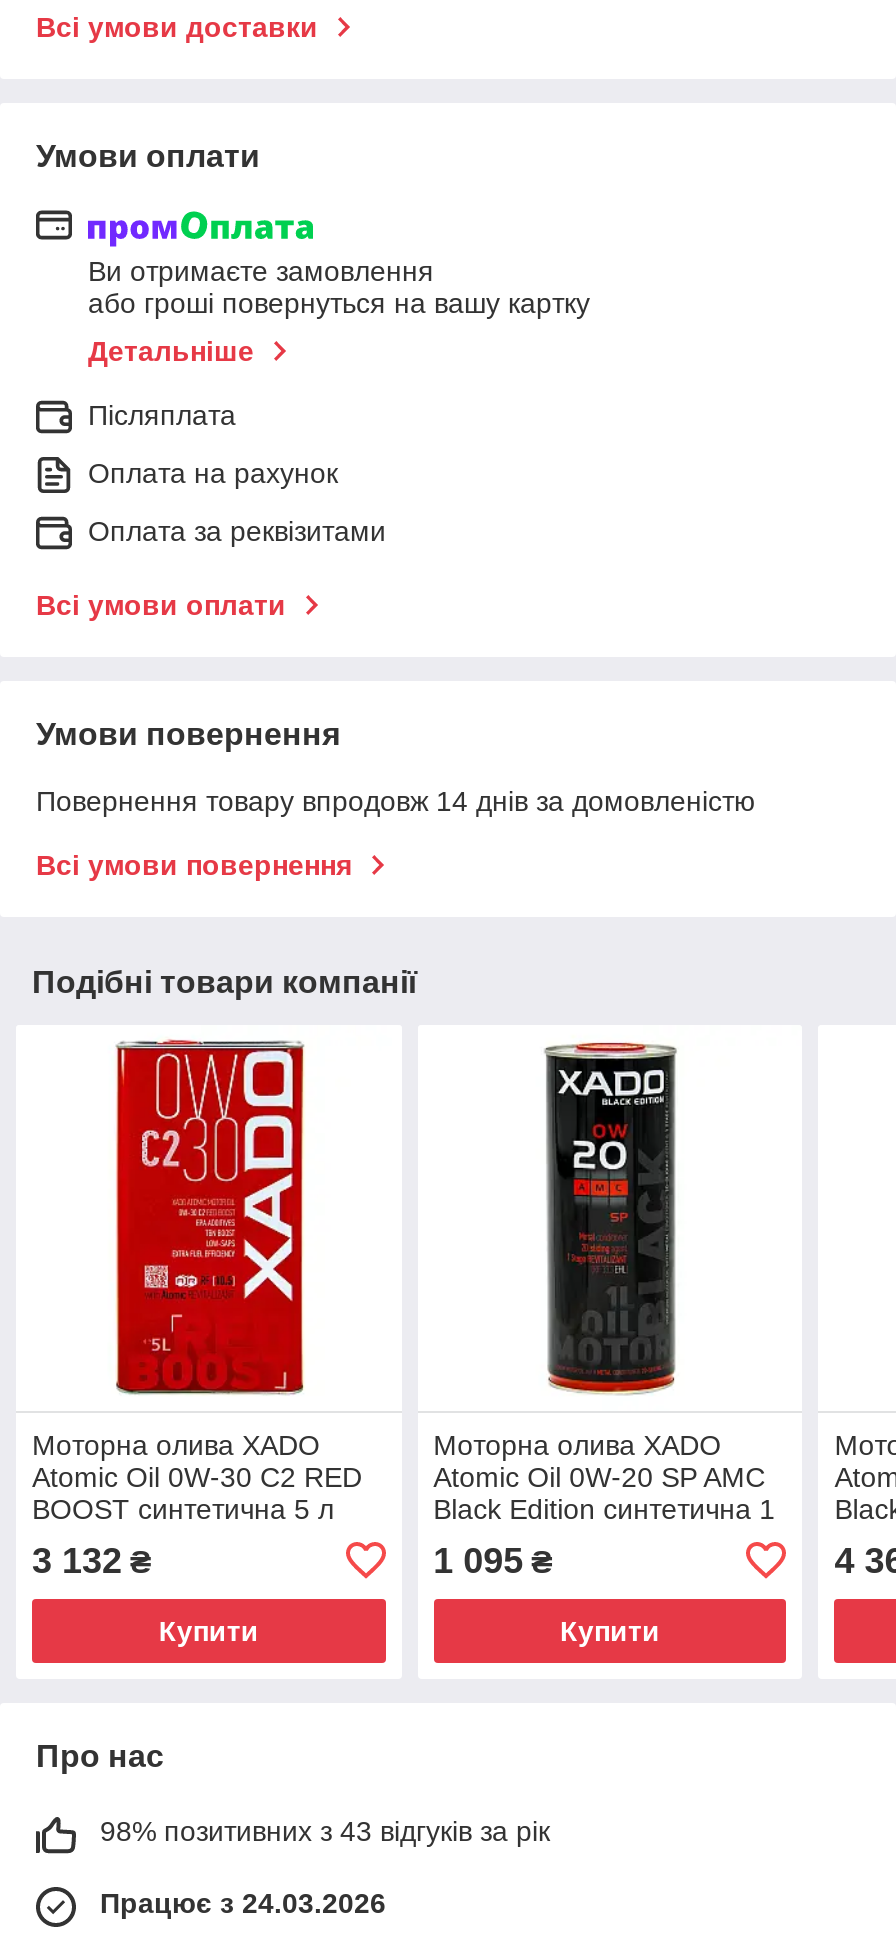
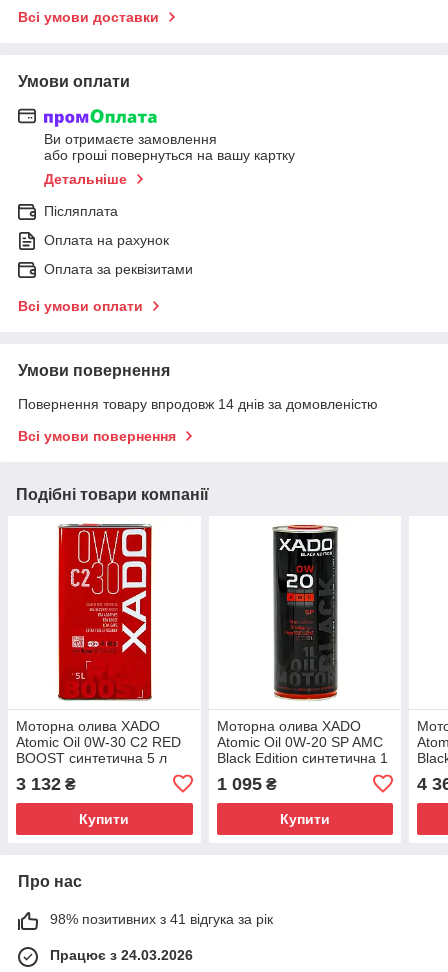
[100,1815,550,1847] 98% позитивних з 43 відгуків за рік -> [50,911,273,927] 98% позитивних з 41 відгука за рік

